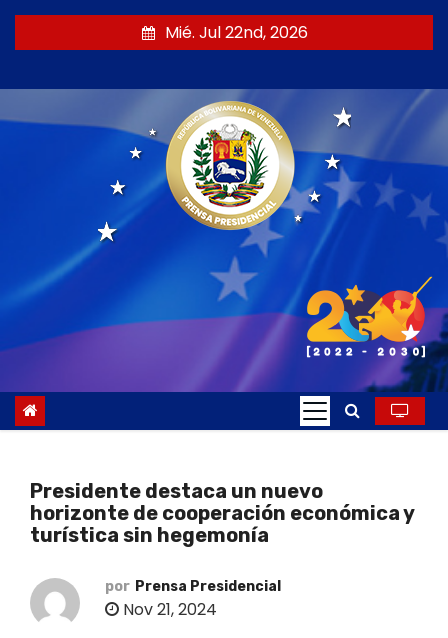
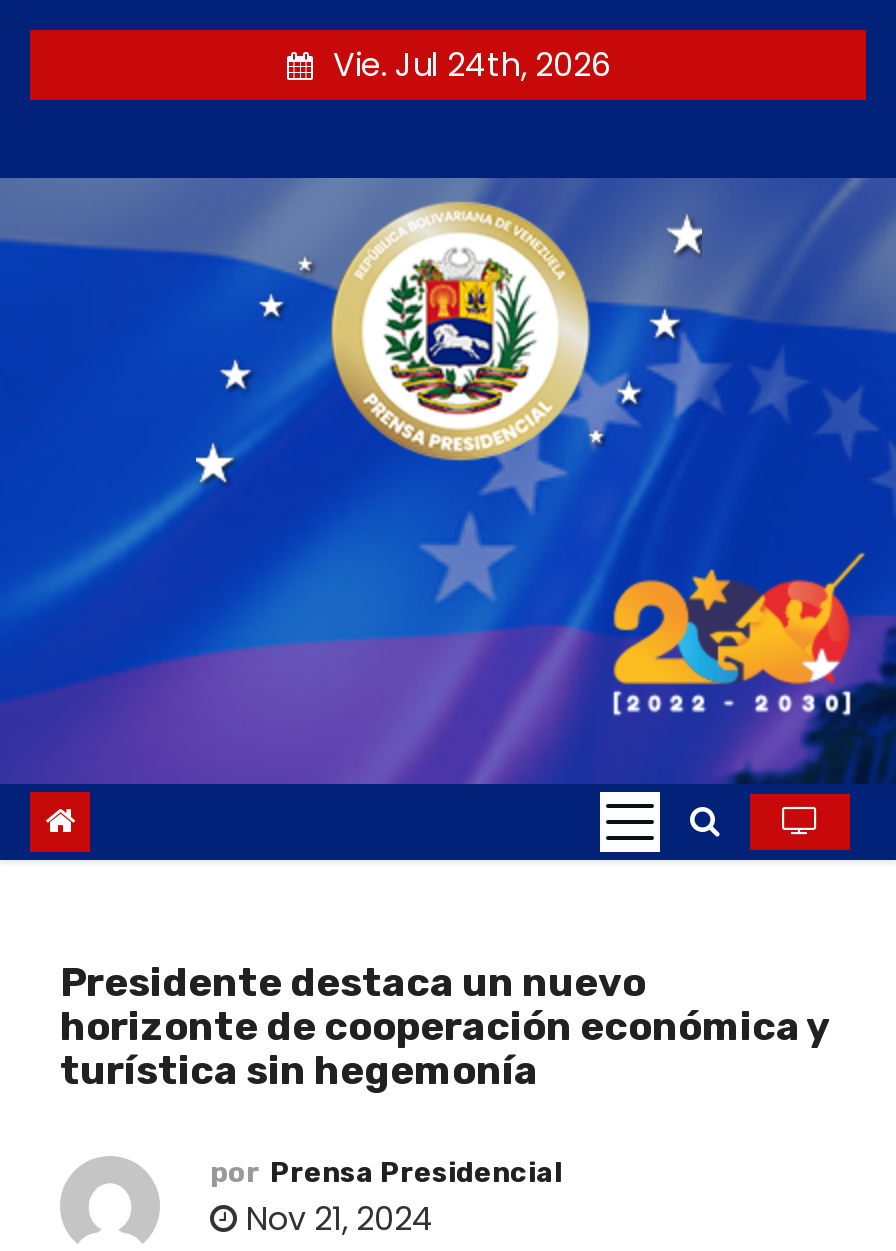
[164,21,307,44] Mié. Jul 22nd, 2026 -> [333,42,611,88] Vie. Jul 24th, 2026

